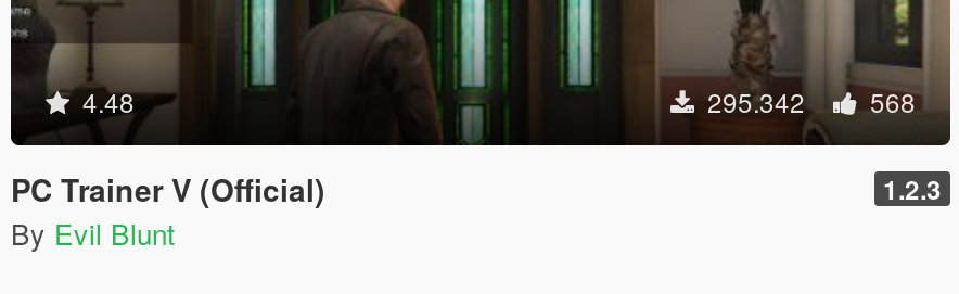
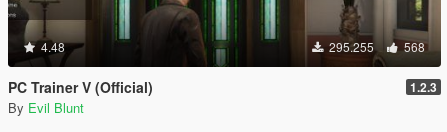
[701,82,916,119] 295.342 568 -> [326,38,425,55] 295.255 568

